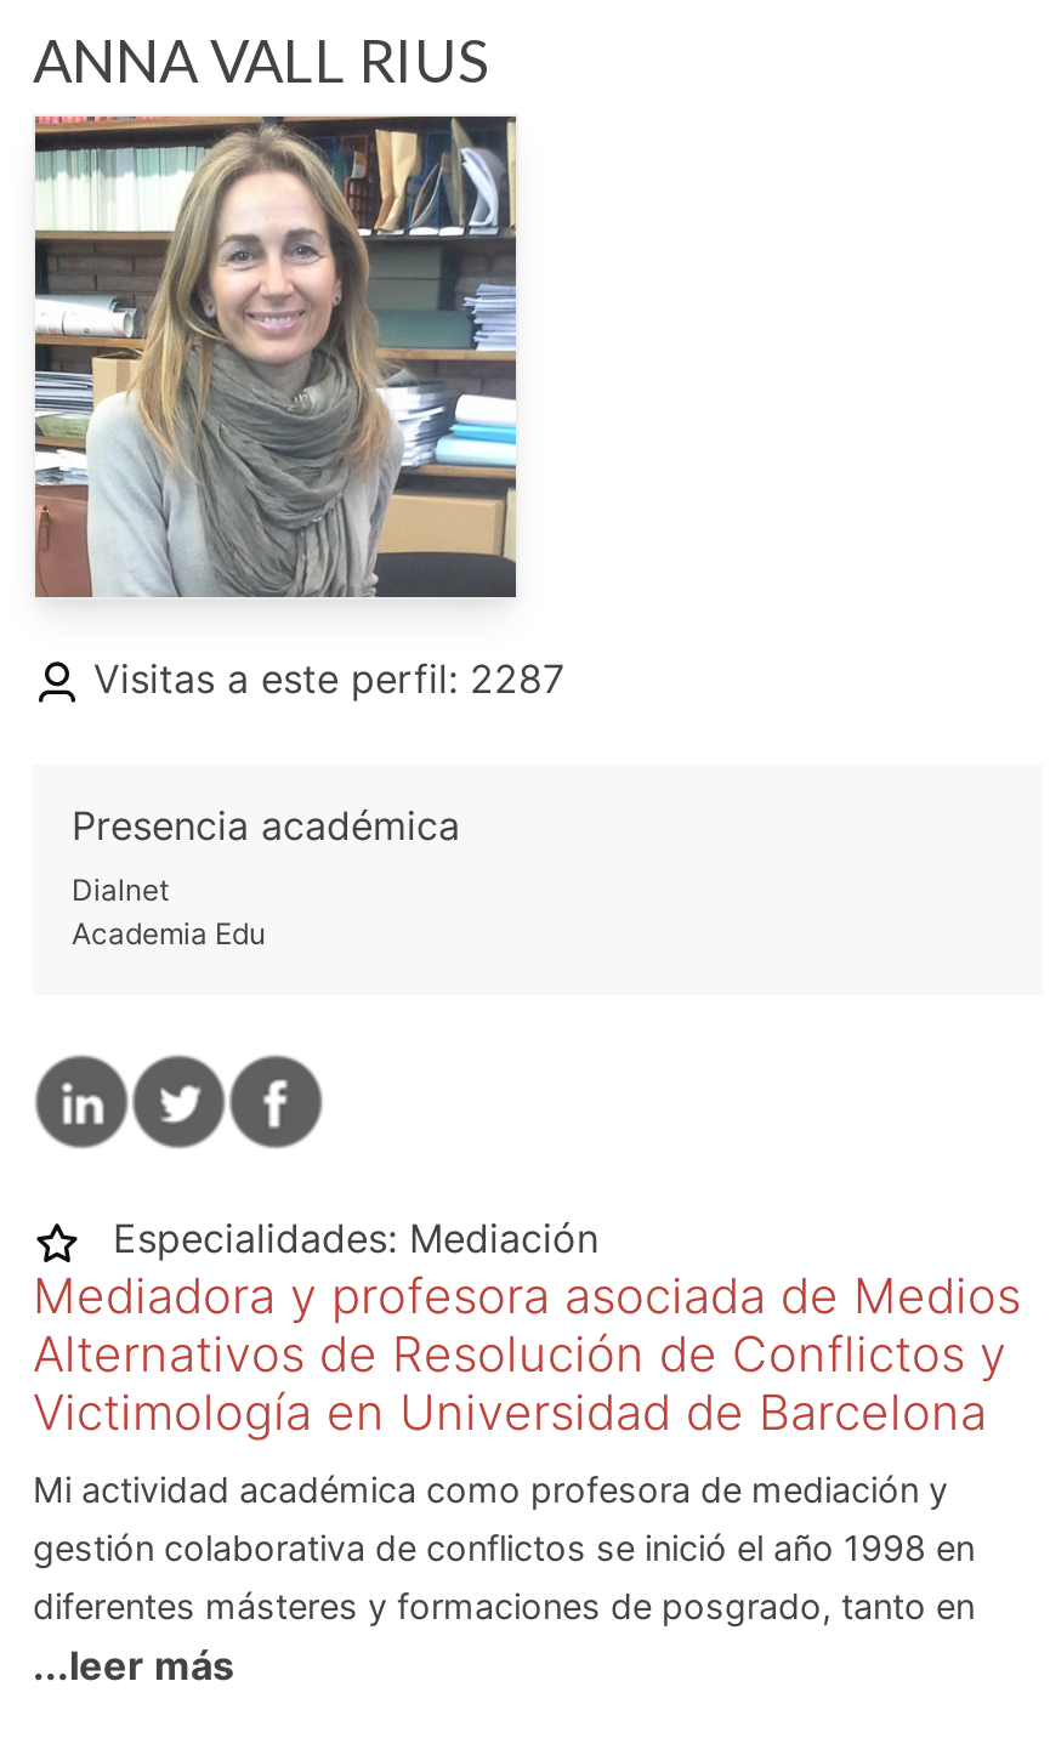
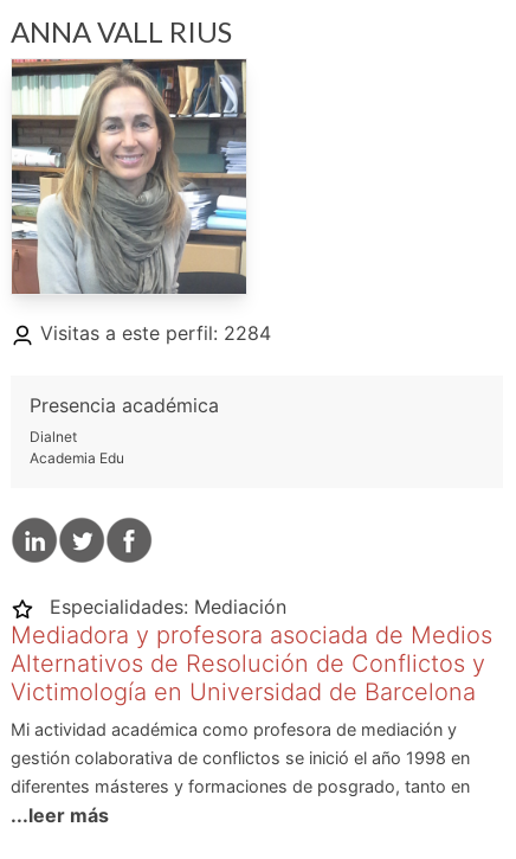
[81,654,564,702] Visitas a este perfil: 2287 -> [34,322,271,345] Visitas a este perfil: 2284

